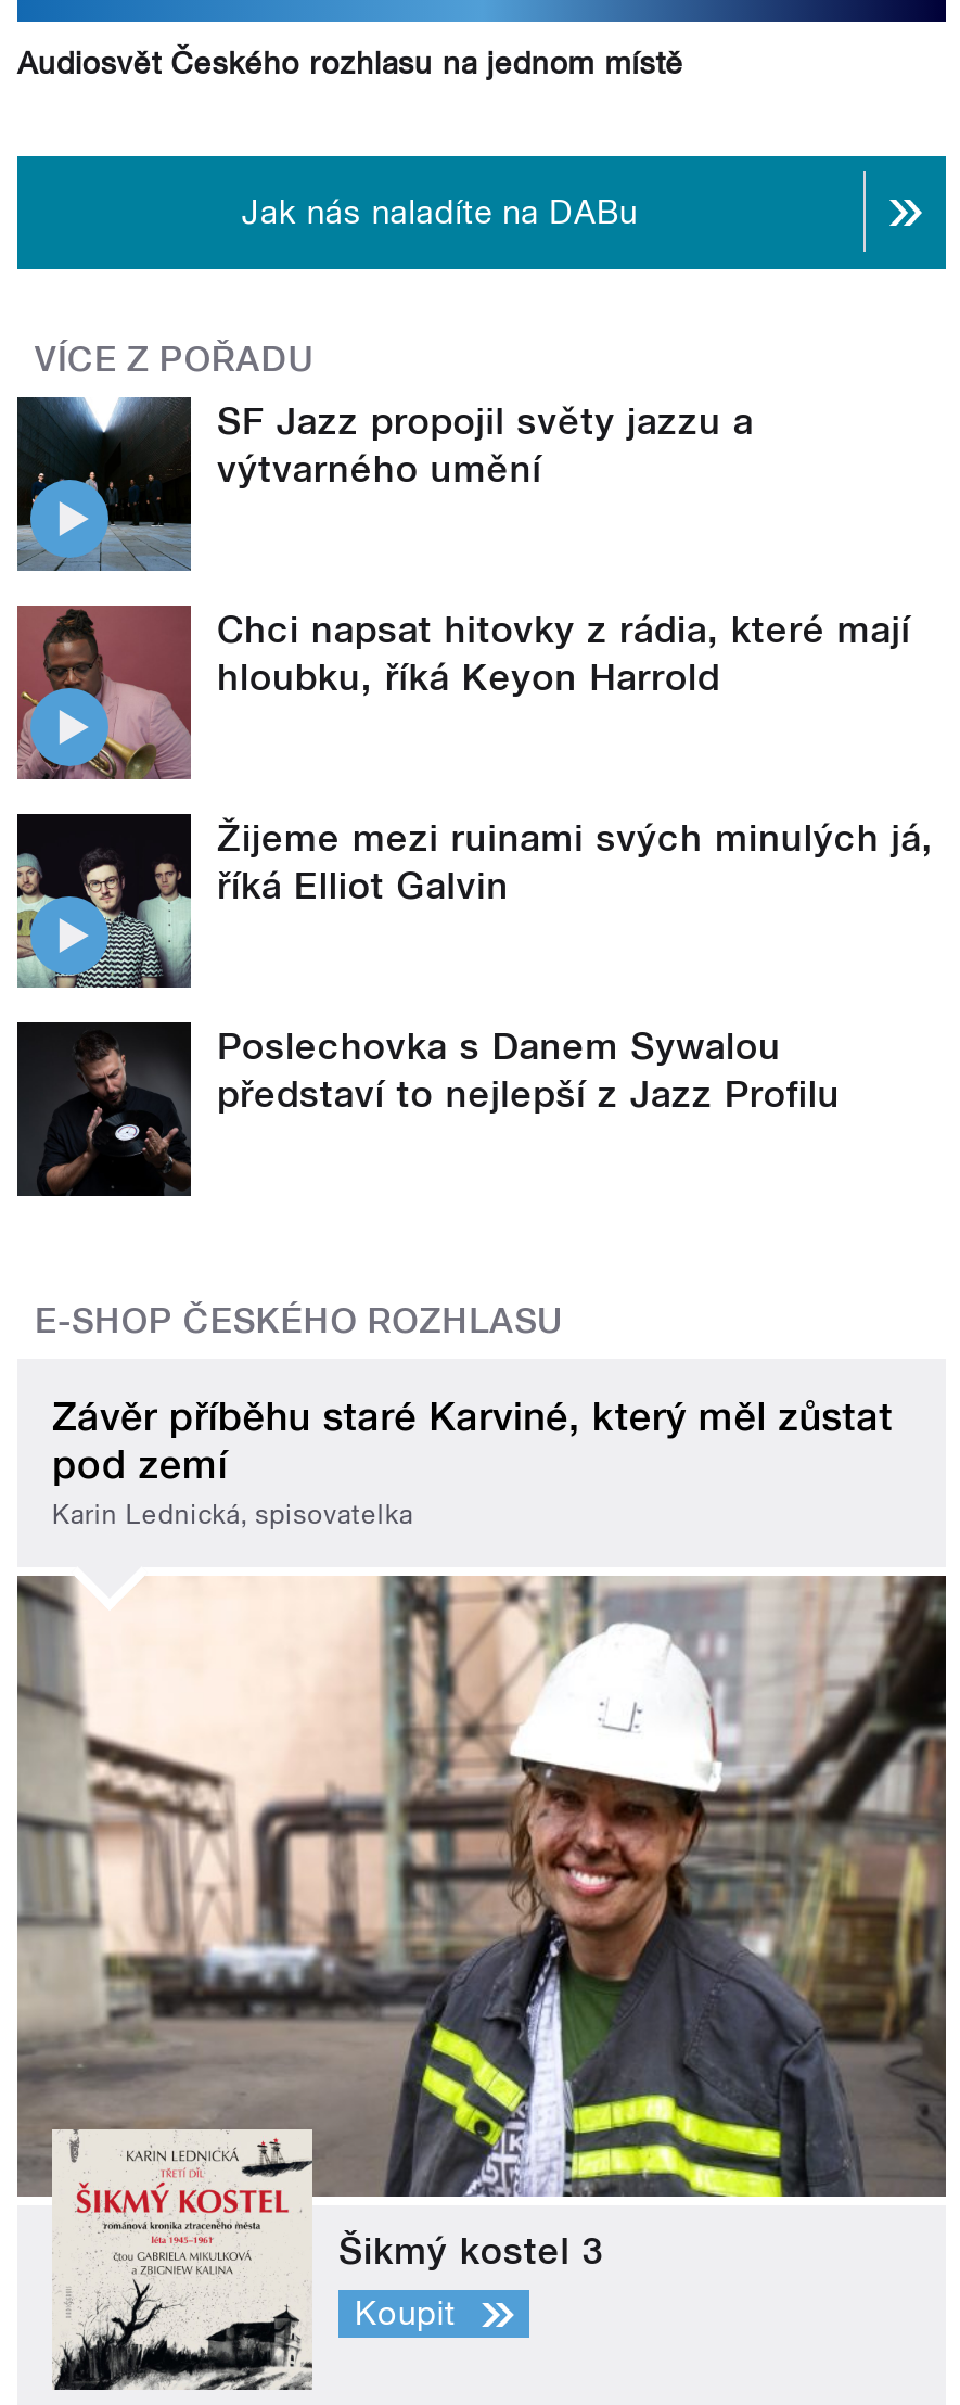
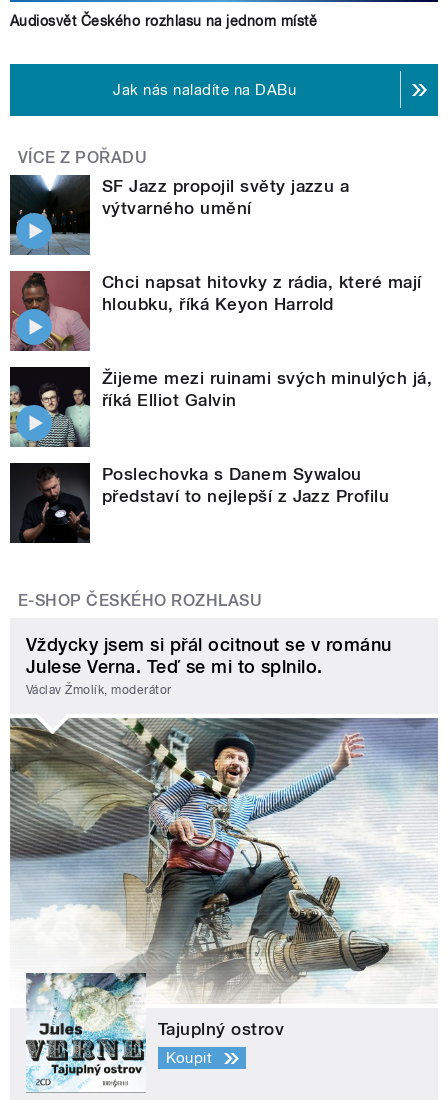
[52,1393,893,1531] Závěr příběhu staré Karviné, který měl zůstat | pod zemí | Karin Lednická, spisovatelka -> [26,634,392,697] Vždycky jsem si přál ocitnout se v románu | Julese Verna. Teď se mi to splnilo. | Václav Žmolík, moderátor
[15,1574,948,2392] [image] | Šikmý kostel 3 -> [10,717,438,1093] [image] | Tajuplný ostrov

